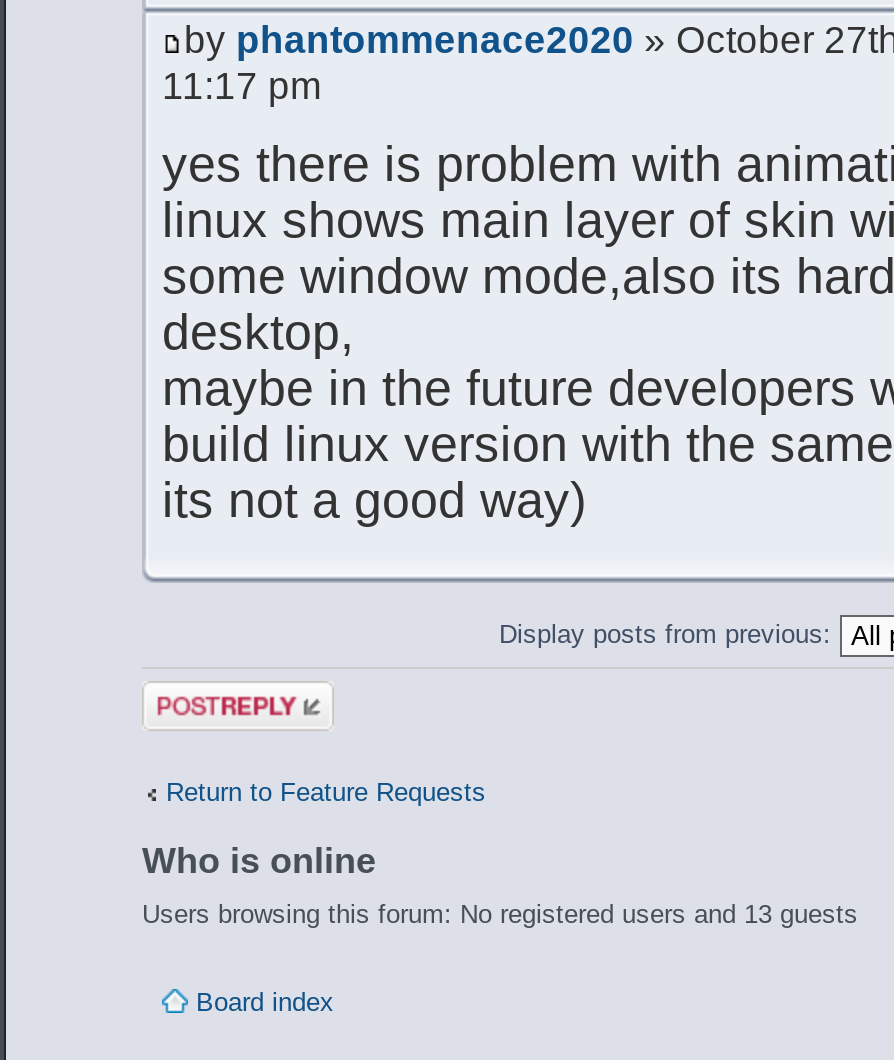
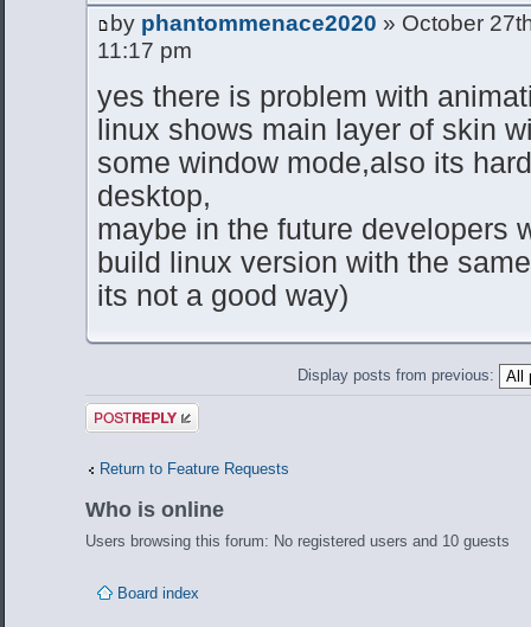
[142,900,858,930] Users browsing this forum: No registered users and 13 guests -> [85,533,510,550] Users browsing this forum: No registered users and 10 guests

